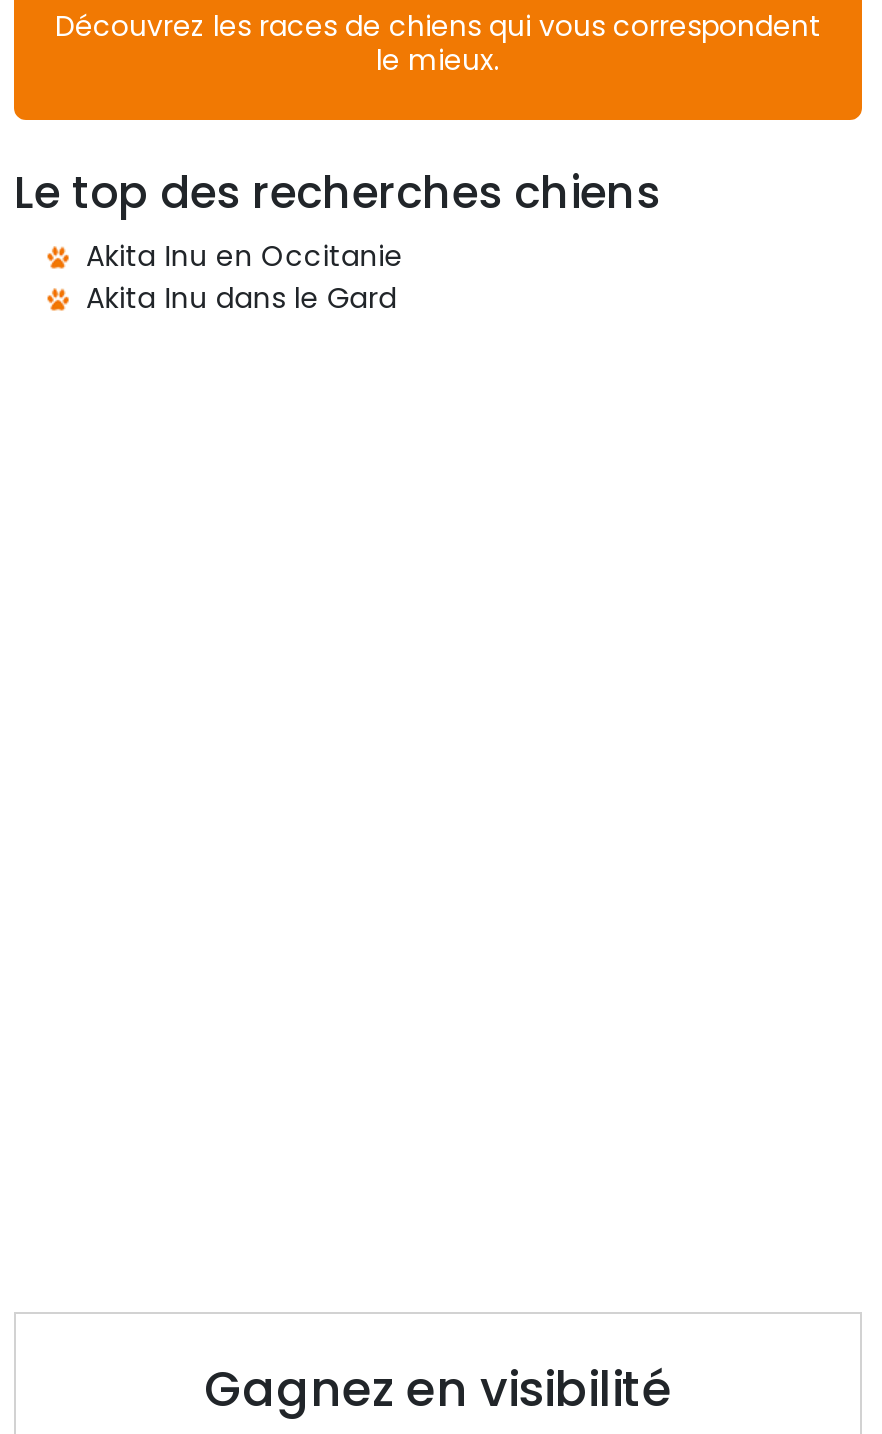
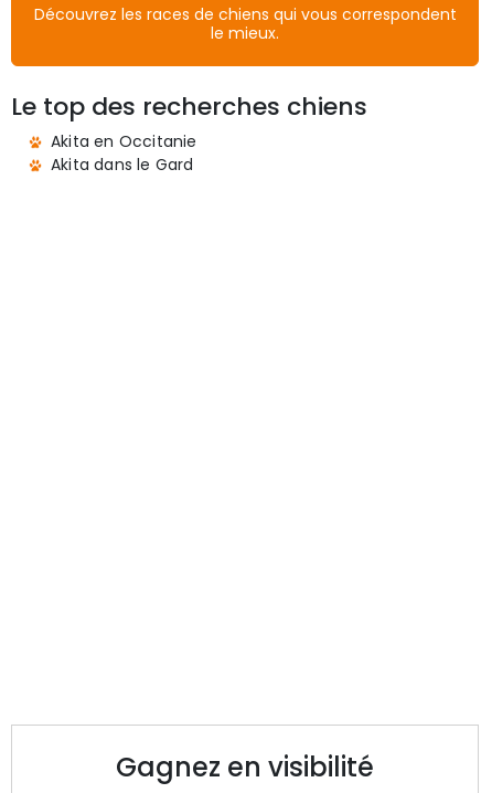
[86,235,403,317] Akita Inu en Occitanie | Akita Inu dans le Gard -> [51,130,197,175] Akita en Occitanie | Akita dans le Gard

